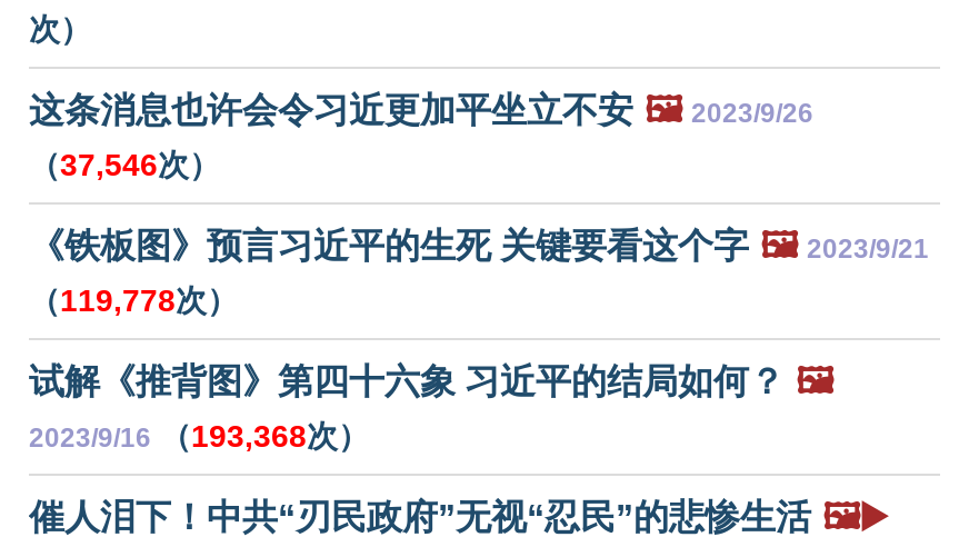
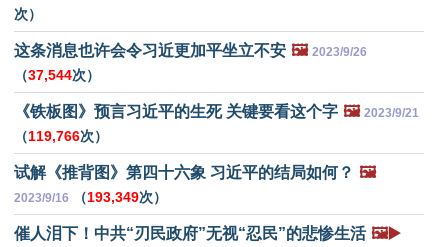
[29,147,220,183] （37,546次） -> [14,67,100,83] （37,544次）
[29,283,238,318] （119,778次） -> [14,128,108,144] （119,766次）
[29,418,369,454] 2023/9/16 （193,368次） -> [14,189,167,205] 2023/9/16 （193,349次）

